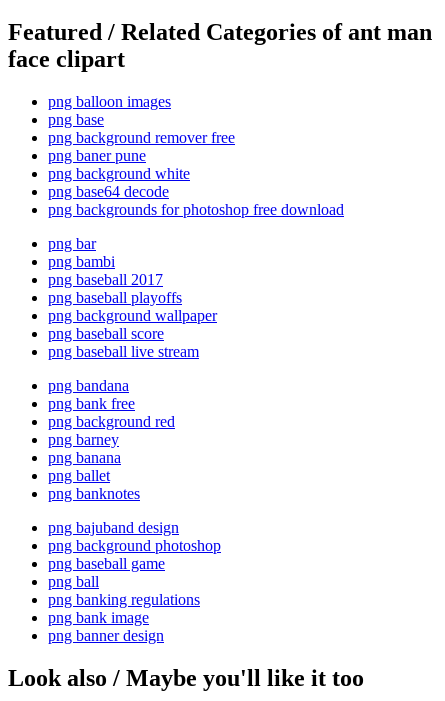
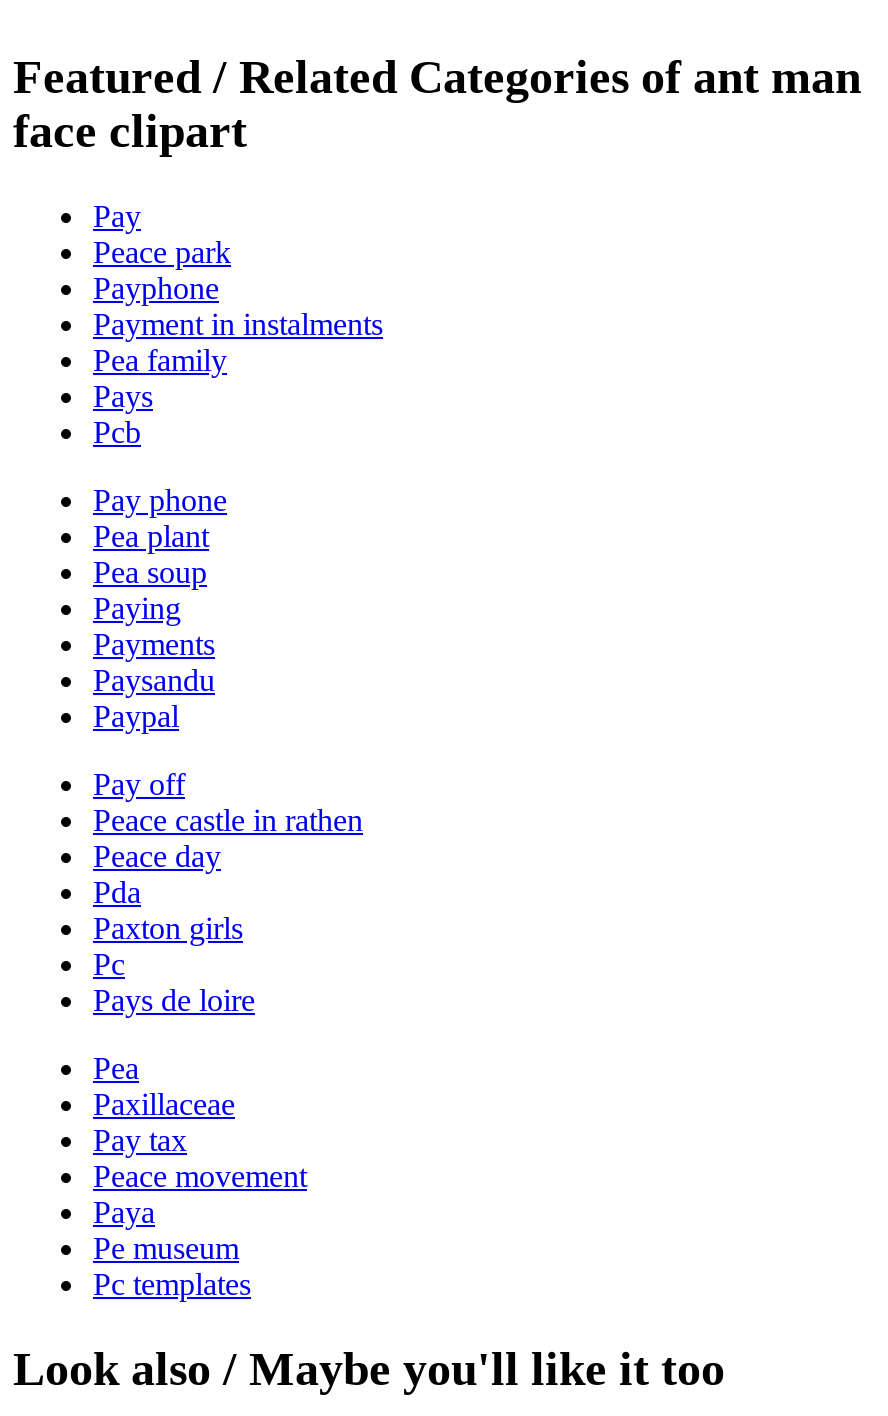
[48,93,344,218] png balloon images | png base | png background remover free | png baner pune | png background white | png base64 decode | png backgrounds for photoshop free download -> [93,199,383,449] Pay | Peace park | Payphone | Payment in instalments | Pea family | Pays | Pcb
[48,235,217,360] png bar | png bambi | png baseball 2017 | png baseball playoffs | png background wallpaper | png baseball score | png baseball live stream -> [93,483,227,733] Pay phone | Pea plant | Pea soup | Paying | Payments | Paysandu | Paypal
[48,377,175,502] png bandana | png bank free | png background red | png barney | png banana | png ballet | png banknotes -> [93,767,363,1017] Pay off | Peace castle in rathen | Peace day | Pda | Paxton girls | Pc | Pays de loire
[48,519,221,644] png bajuband design | png background photoshop | png baseball game | png ball | png banking regulations | png bank image | png banner design -> [93,1051,307,1301] Pea | Paxillaceae | Pay tax | Peace movement | Paya | Pe museum | Pc templates

